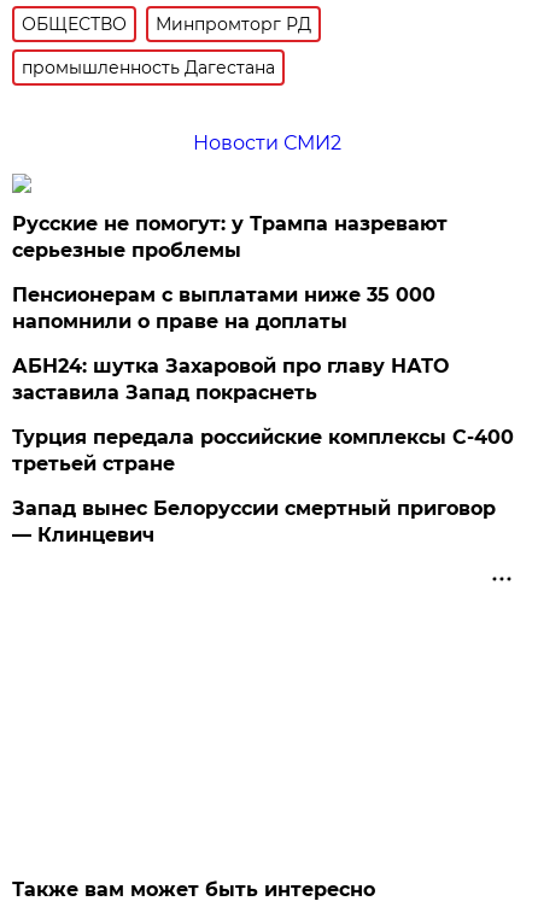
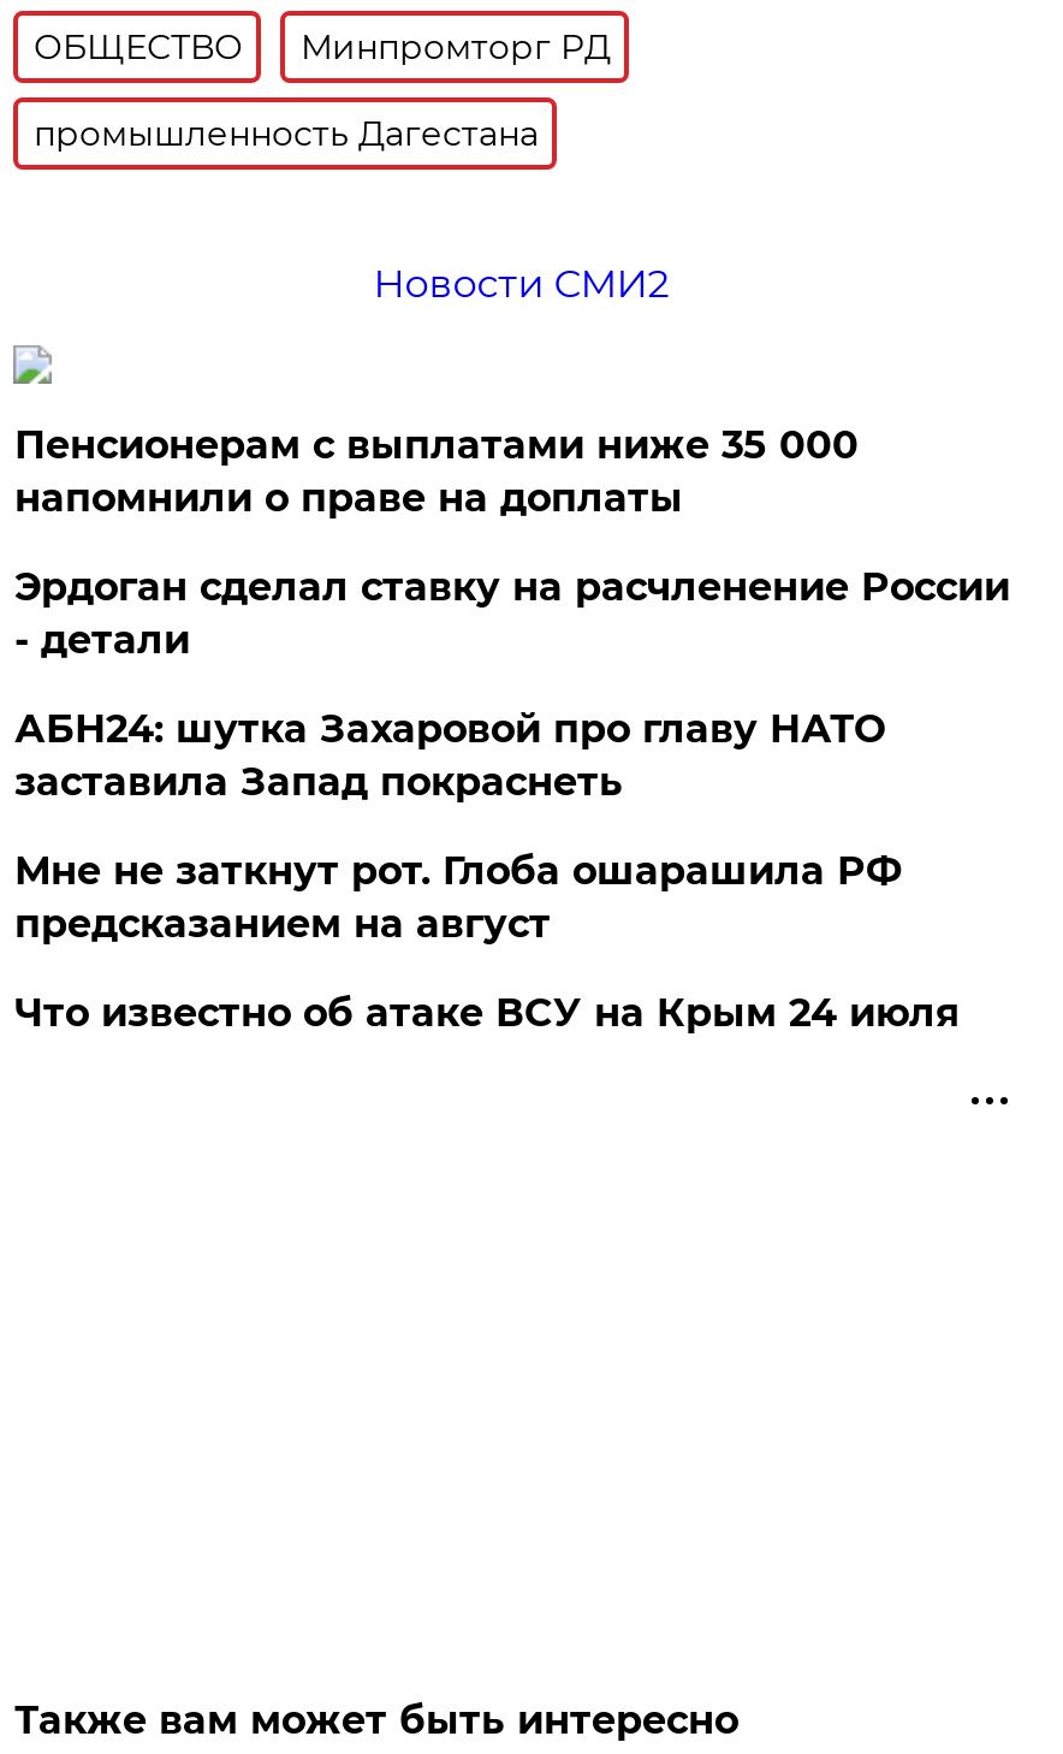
[13,212,448,262] Русские не помогут: у Трампа назревают | серьезные проблемы -> none
moved [13,283,436,333] -> [14,422,858,521]: Пенсионерам с выплатами ниже 35 000 | напомнили о праве на доплаты
none -> [14,564,1010,663] Эрдоган сделал ставку на расчленение России | - детали
[13,426,514,475] Турция передала российские комплексы С-400 | третьей стране -> [14,848,902,947] Мне не заткнут рот. Глоба ошарашила РФ | предсказанием на август
[13,497,496,546] Запад вынес Белоруссии смертный приговор | — Клинцевич -> [14,990,959,1036] Что известно об атаке ВСУ на Крым 24 июля

